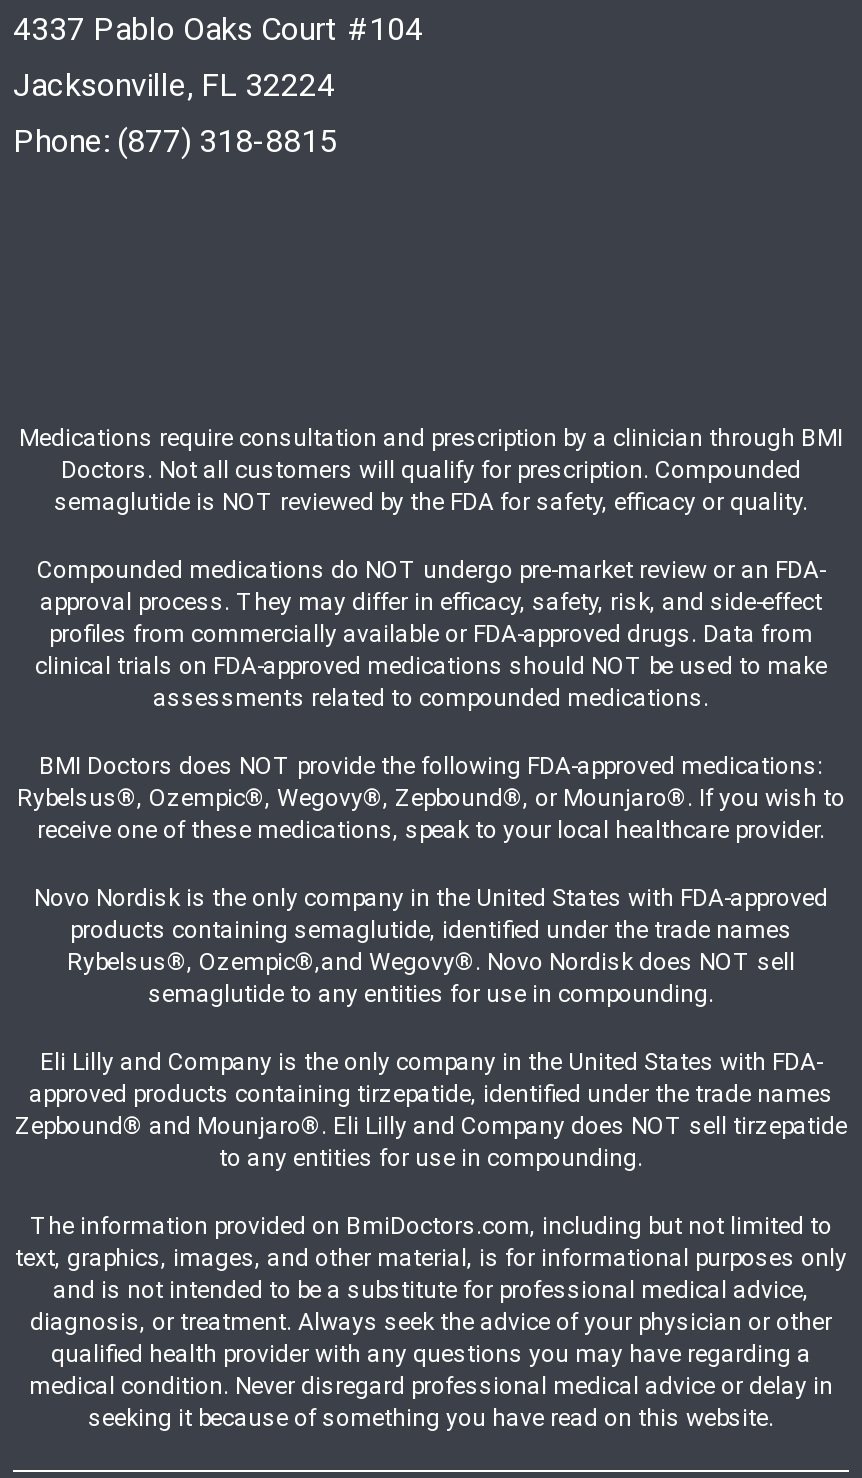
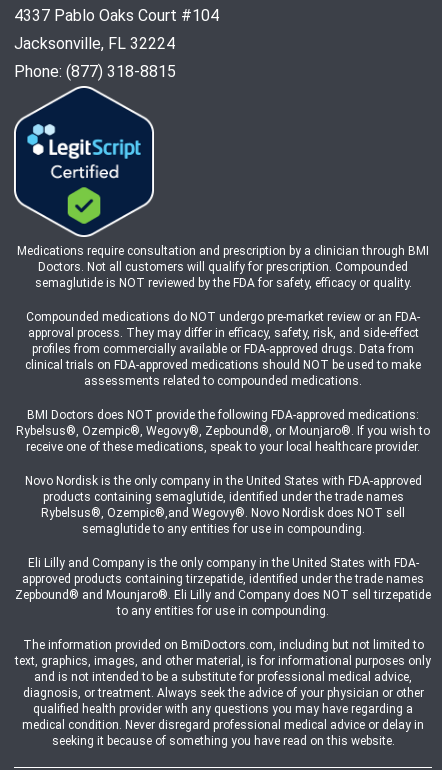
none -> [13,85,155,238] [image]

